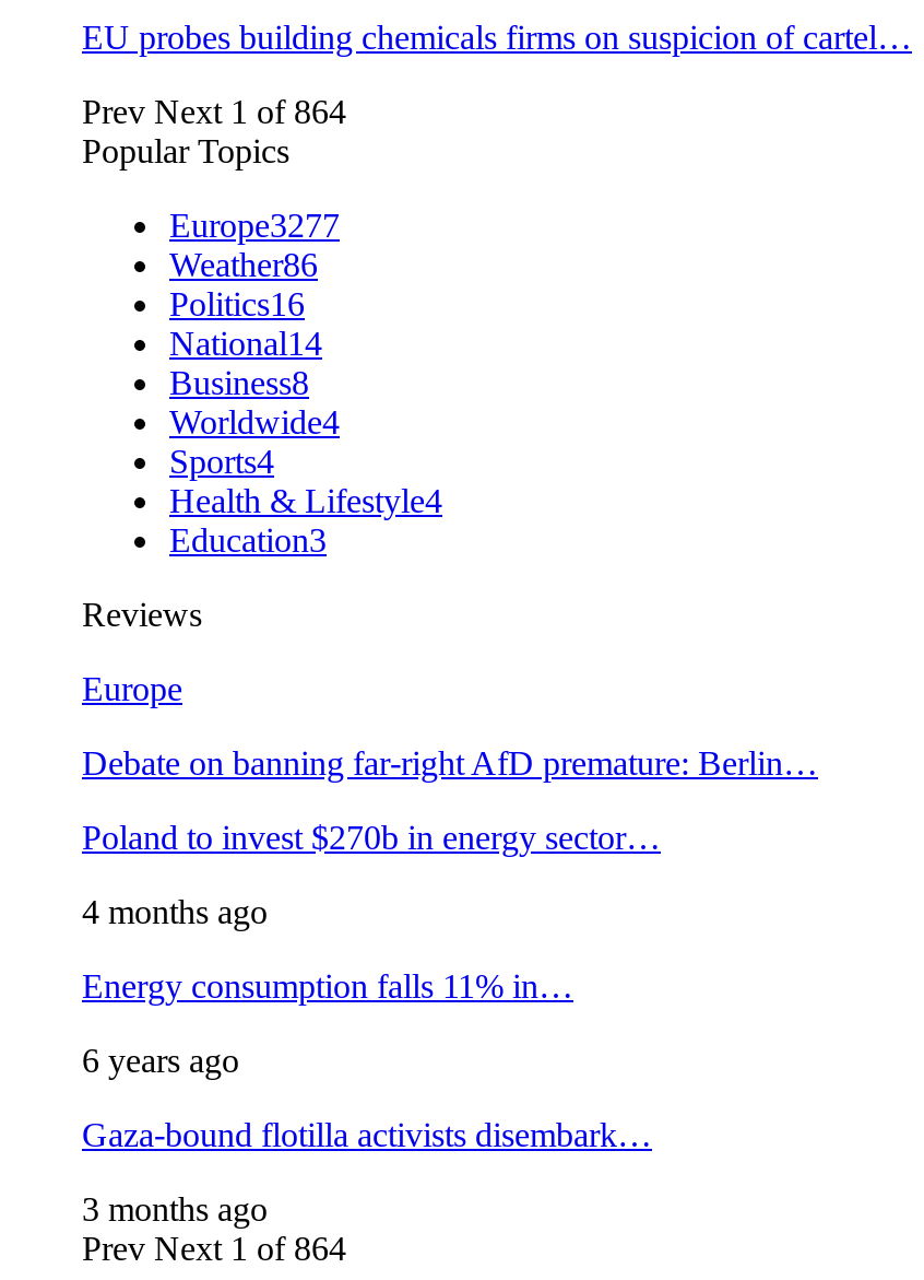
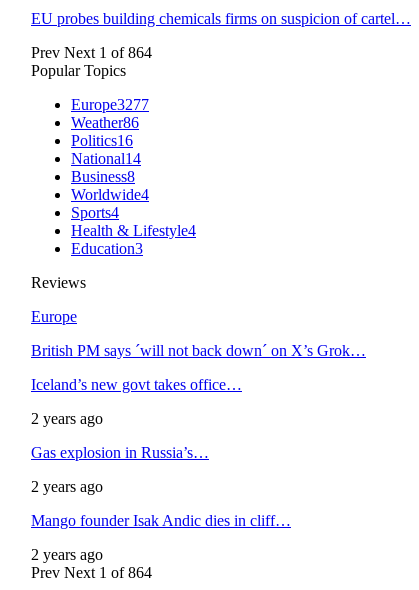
[82,744,818,781] Debate on banning far-right AfD premature: Berlin… -> [31,342,366,359] British PM says ´will not back down´ on X’s Grok…
[82,818,661,855] Poland to invest $270b in energy sector… -> [31,376,242,393] Iceland’s new govt takes office…
[82,893,268,930] 4 months ago -> [31,410,103,427] 2 years ago
[82,967,573,1004] Energy consumption falls 11% in… -> [31,444,209,461] Gas explosion in Russia’s…
[82,1041,239,1078] 6 years ago -> [31,478,103,495] 2 years ago
[82,1116,652,1153] Gaza-bound flotilla activists disembark… -> [31,512,291,529] Mango founder Isak Andic dies in cliff…
[82,1190,268,1227] 3 months ago -> [31,546,103,563] 2 years ago

